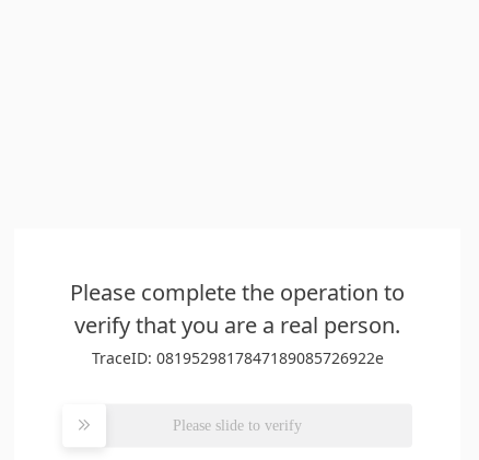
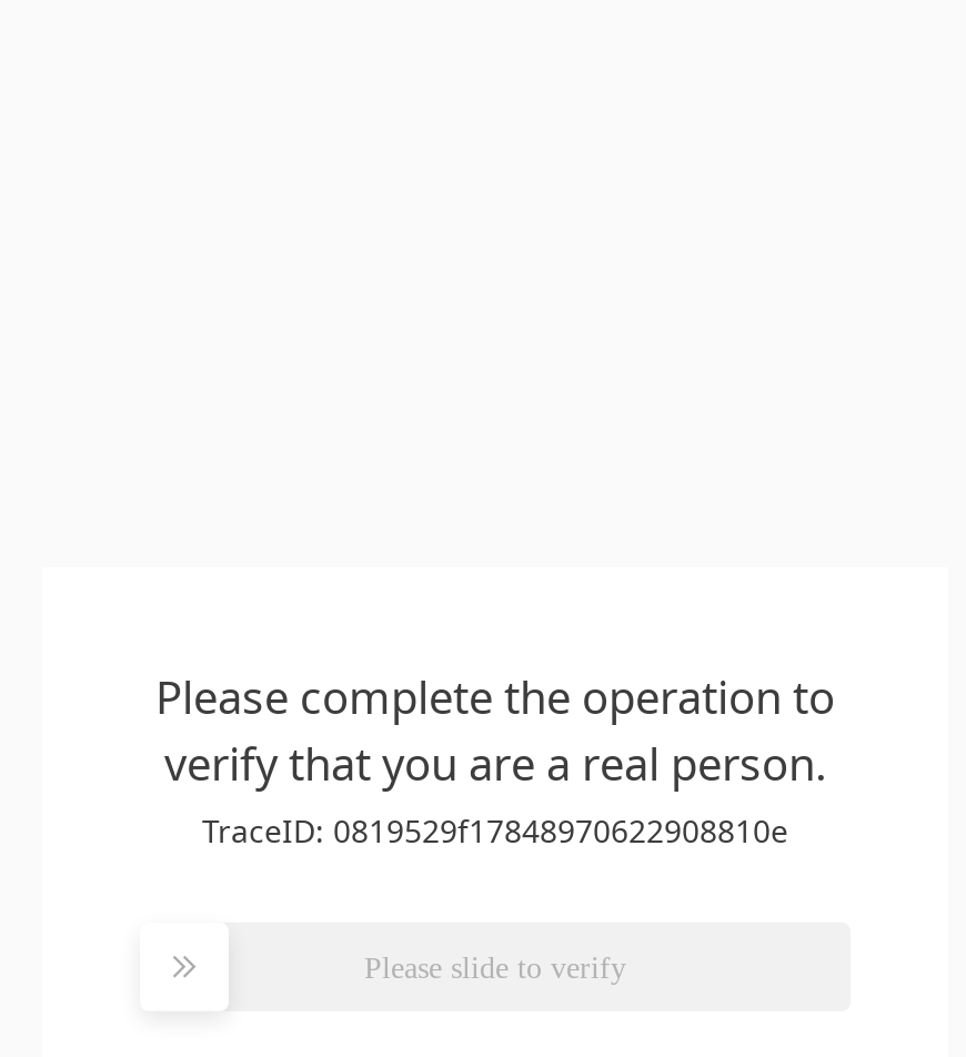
[91,348,383,369] TraceID: 0819529817847189085726922e -> [202,810,788,852] TraceID: 0819529f17848970622908810e

